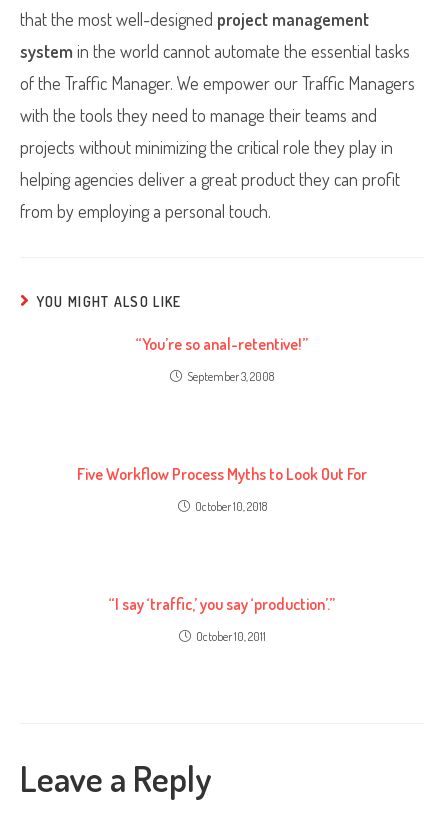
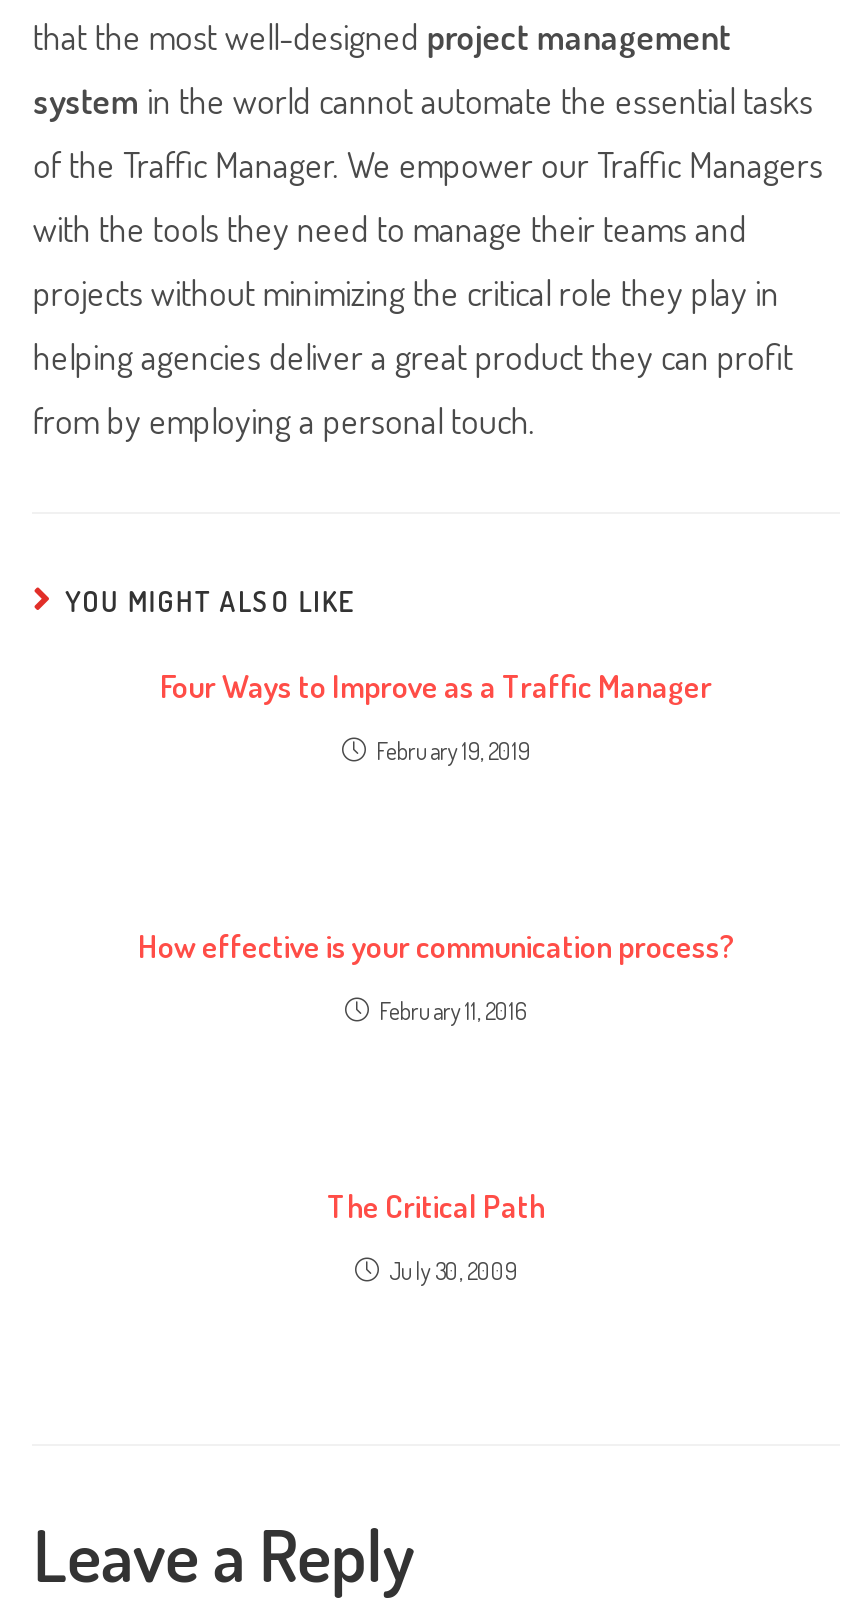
[136,334,308,354] “You’re so anal-retentive!” -> [160,666,712,706] Four Ways to Improve as a Traffic Manager
[187,369,274,384] September 3, 2008 -> [376,736,530,766] February 19, 2019
[77,464,367,484] Five Workflow Process Myths to Look Out For -> [138,926,734,966] How effective is your communication process?
[194,499,266,514] October 10, 2018 -> [379,996,527,1026] February 11, 2016
[109,594,335,614] “I say ‘traffic,’ you say ‘production’.” -> [327,1186,545,1226] The Critical Path
[195,629,265,644] October 10, 2011 -> [389,1256,517,1286] July 30, 2009

